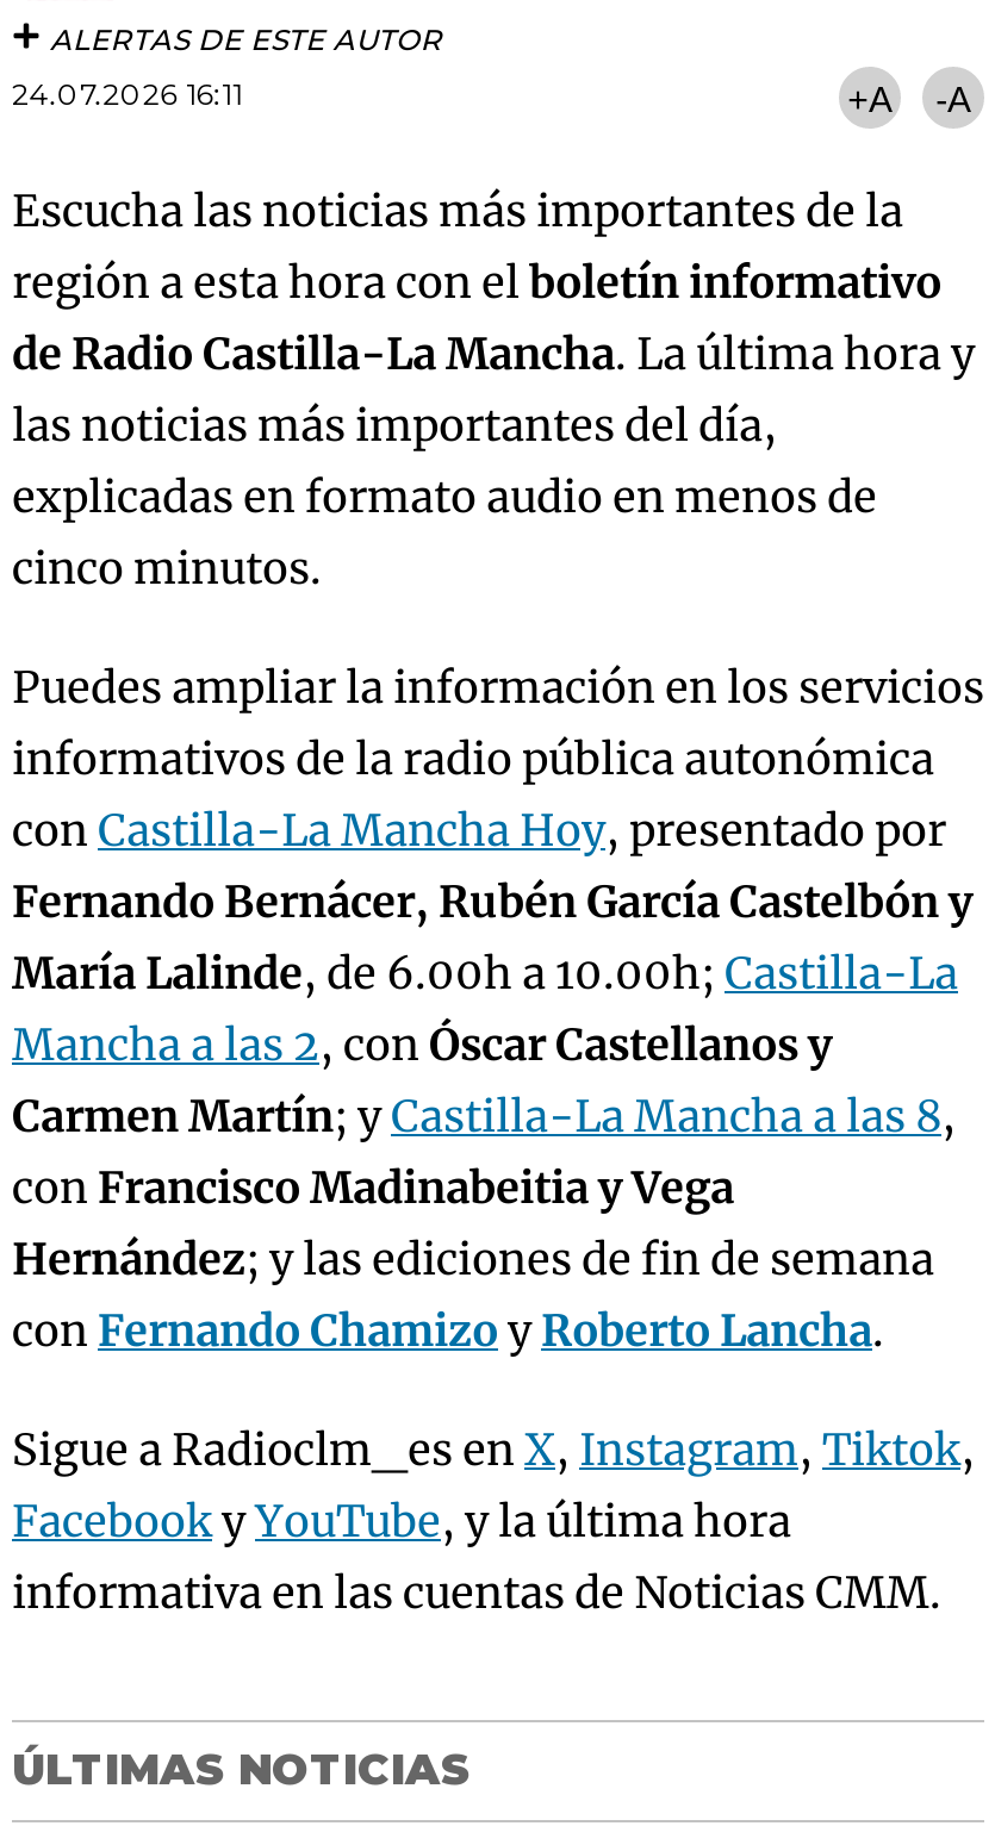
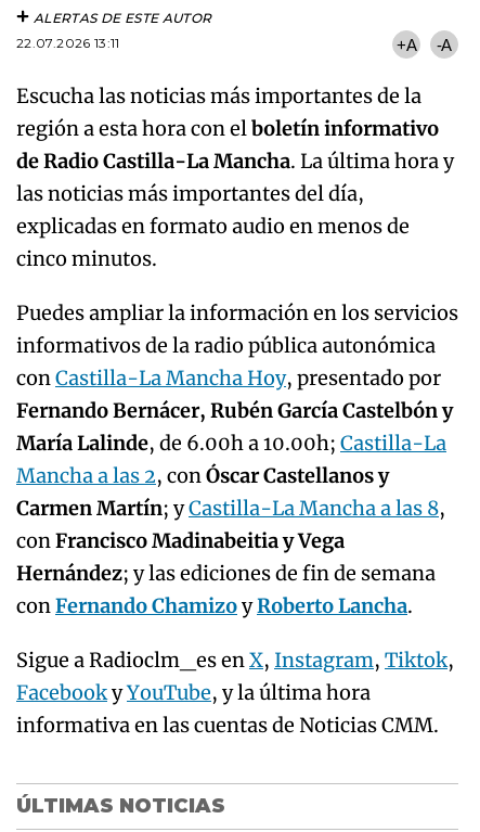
[12,76,243,112] 24.07.2026 16:11 -> [16,35,120,51] 22.07.2026 13:11

